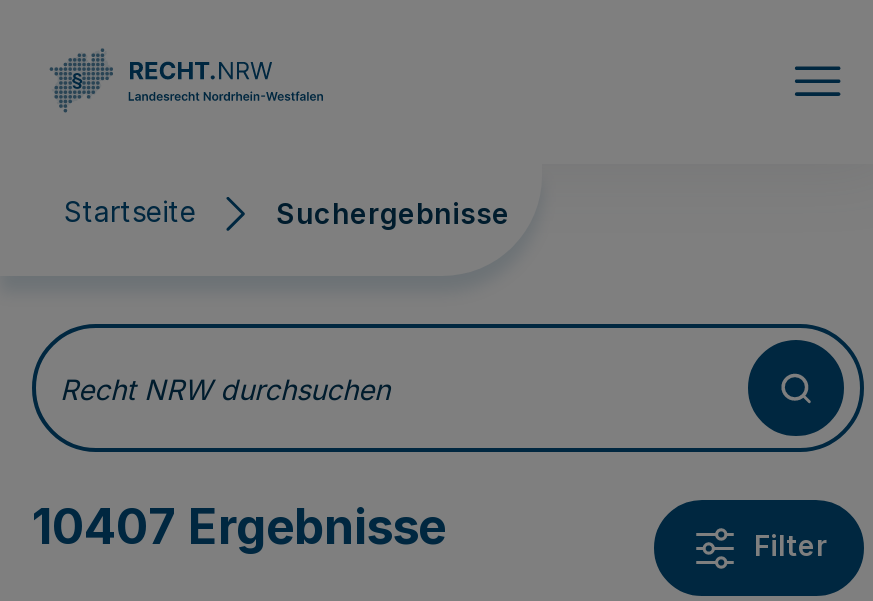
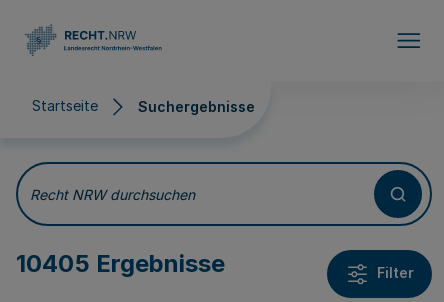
[32,498,446,556] 10407 Ergebnisse -> [16,249,225,278] 10405 Ergebnisse

